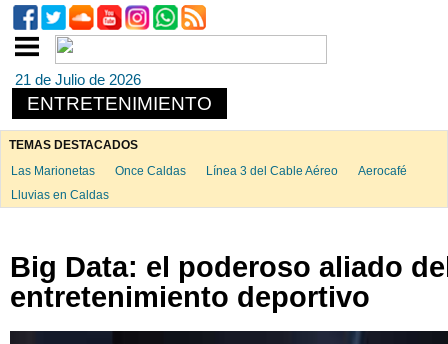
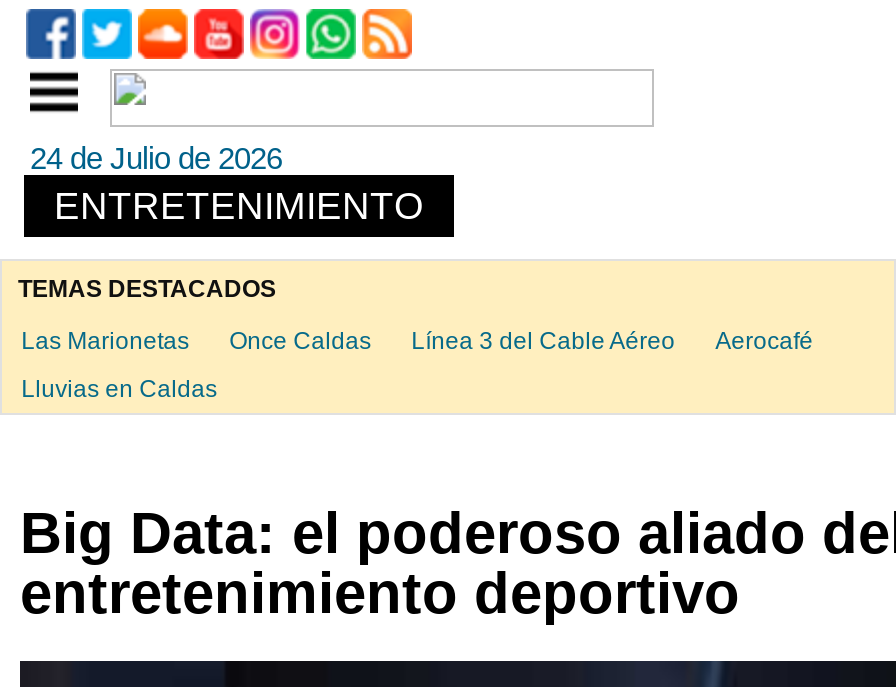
[15,71,141,88] 21 de Julio de 2026 -> [30,141,282,175] 24 de Julio de 2026

